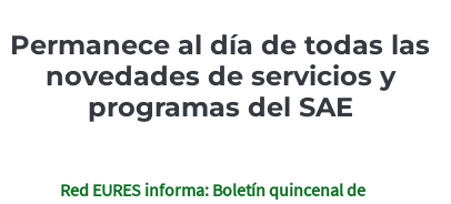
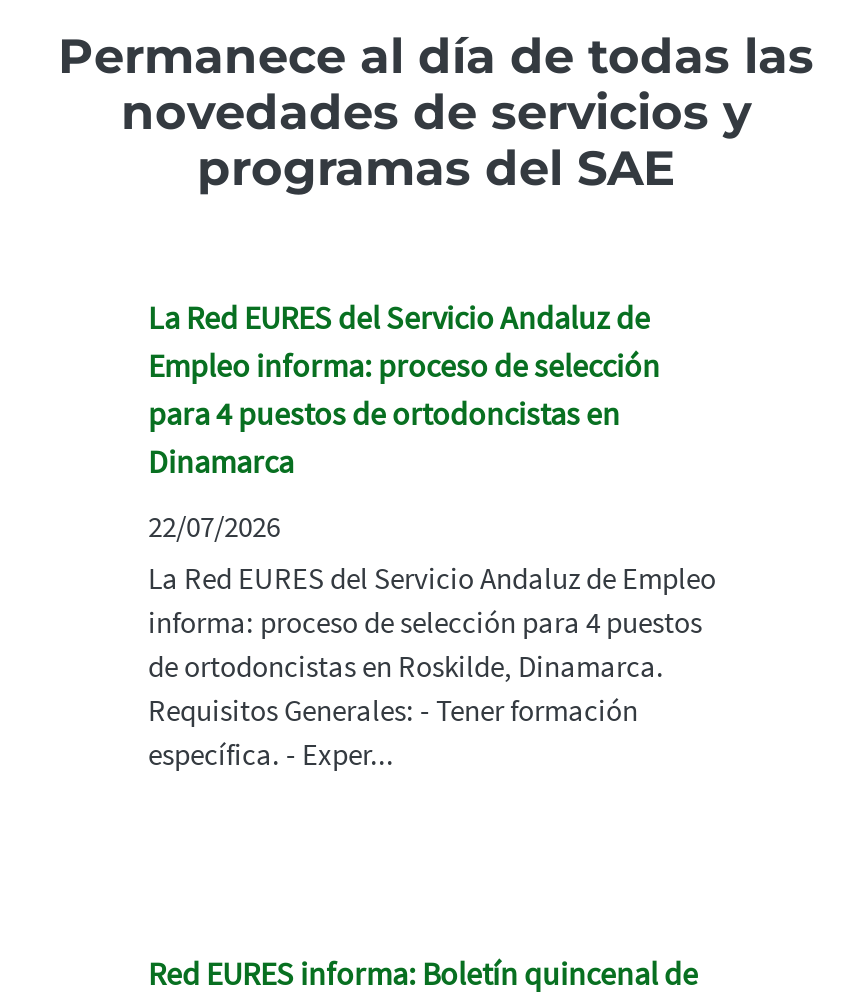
none -> [148,297,716,773] La Red EURES del Servicio Andaluz de | Empleo informa: proceso de selección | para 4 puestos de ortodoncistas en | Dinamarca | 22/07/2026 | La Red EURES del Servicio Andaluz de Empleo | informa: proceso de selección para 4 puestos | de ortodoncistas en Roskilde, Dinamarca. | Requisitos Generales: - Tener formación | específica. - Exper...

